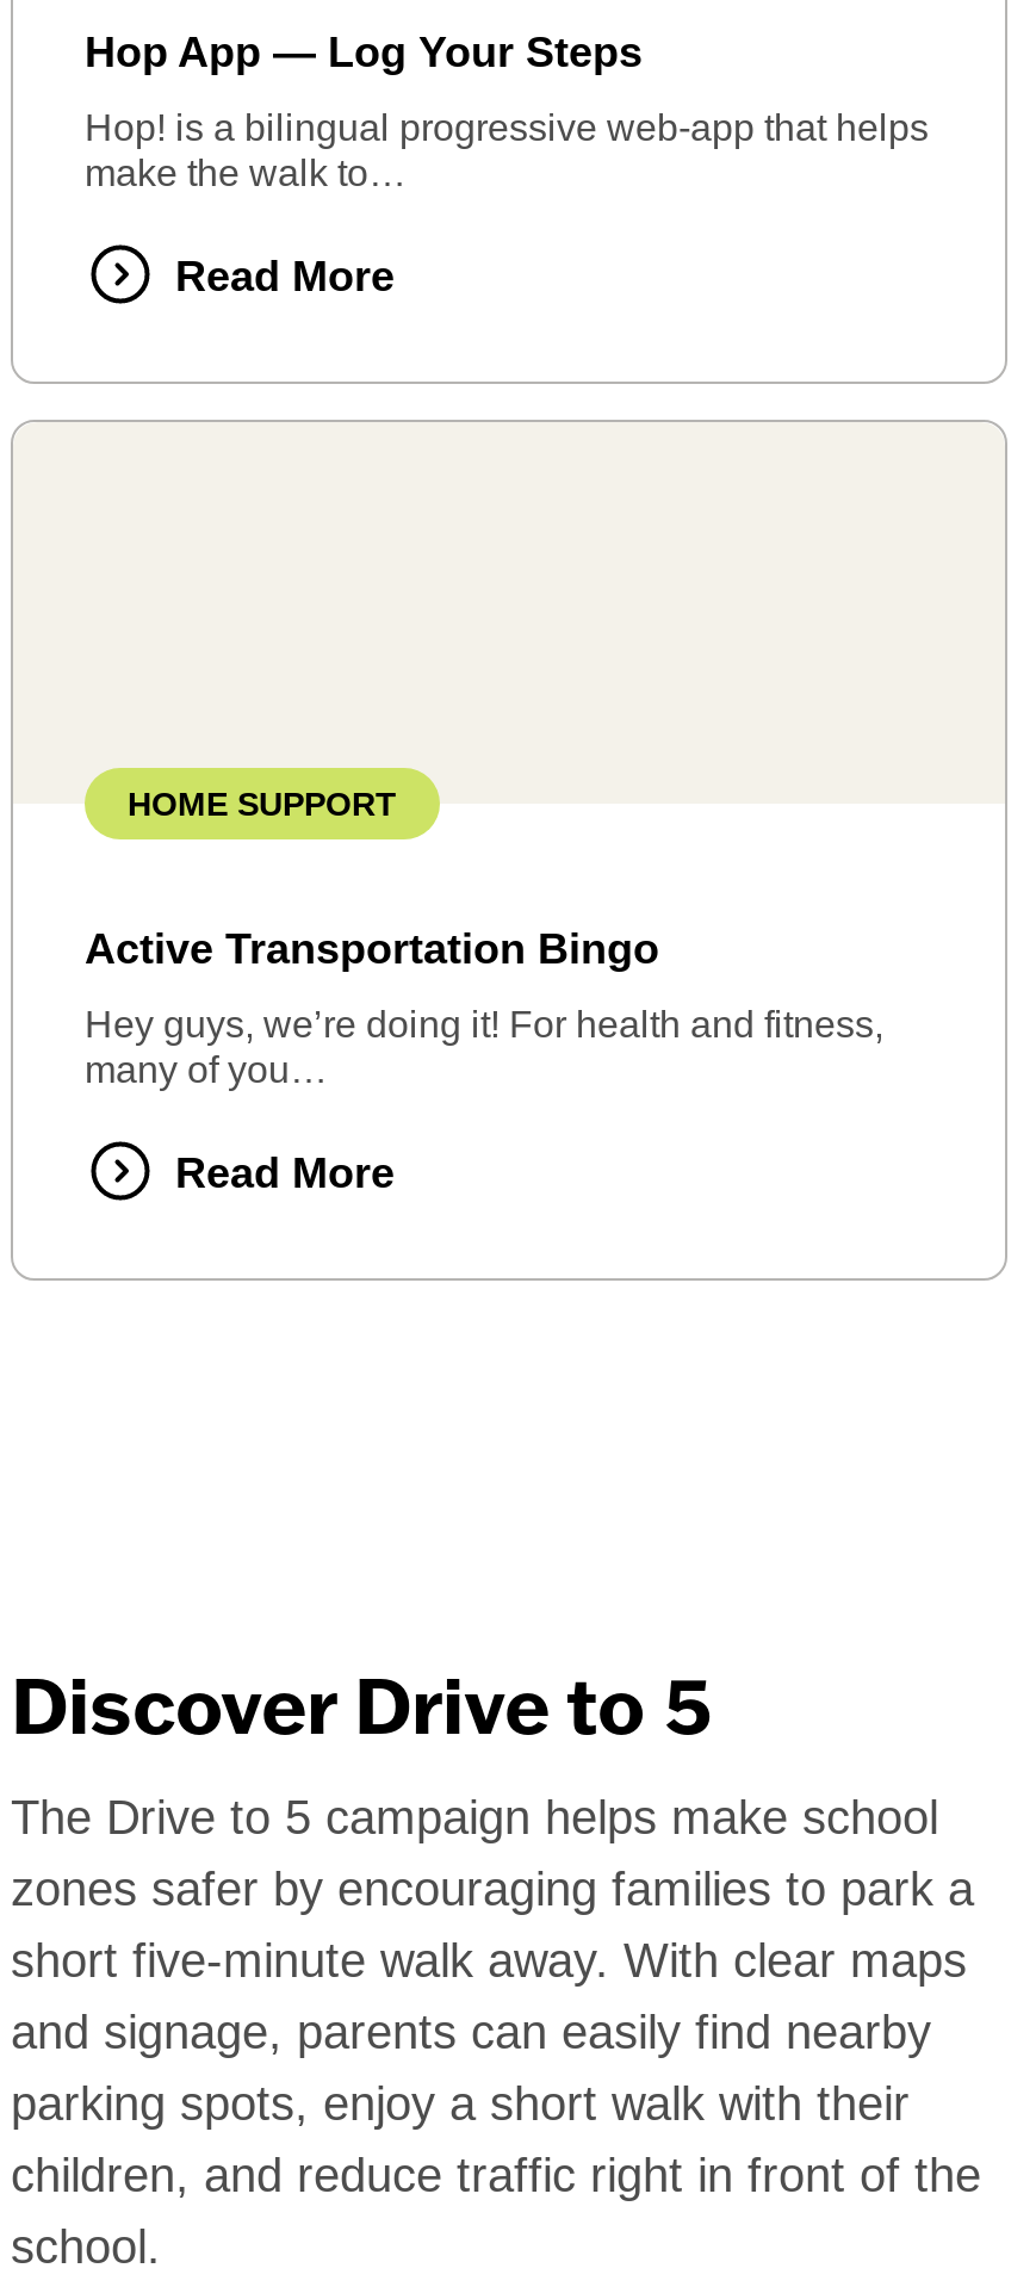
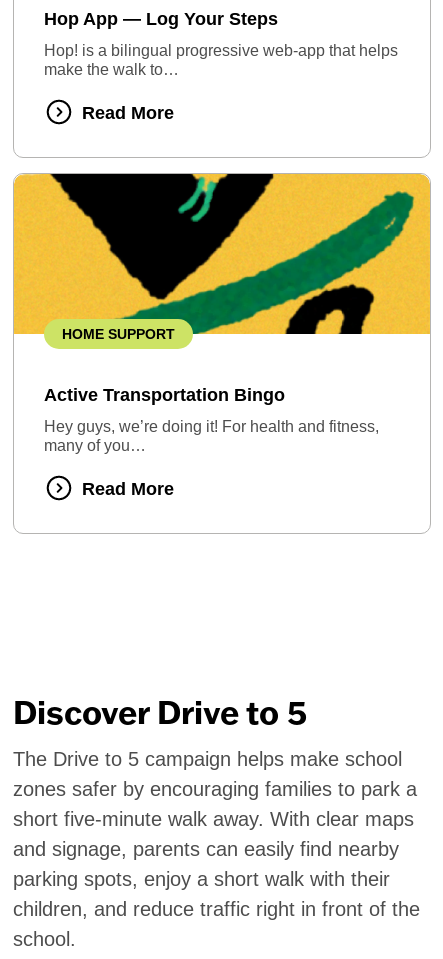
none -> [13,173,431,335] [image]

